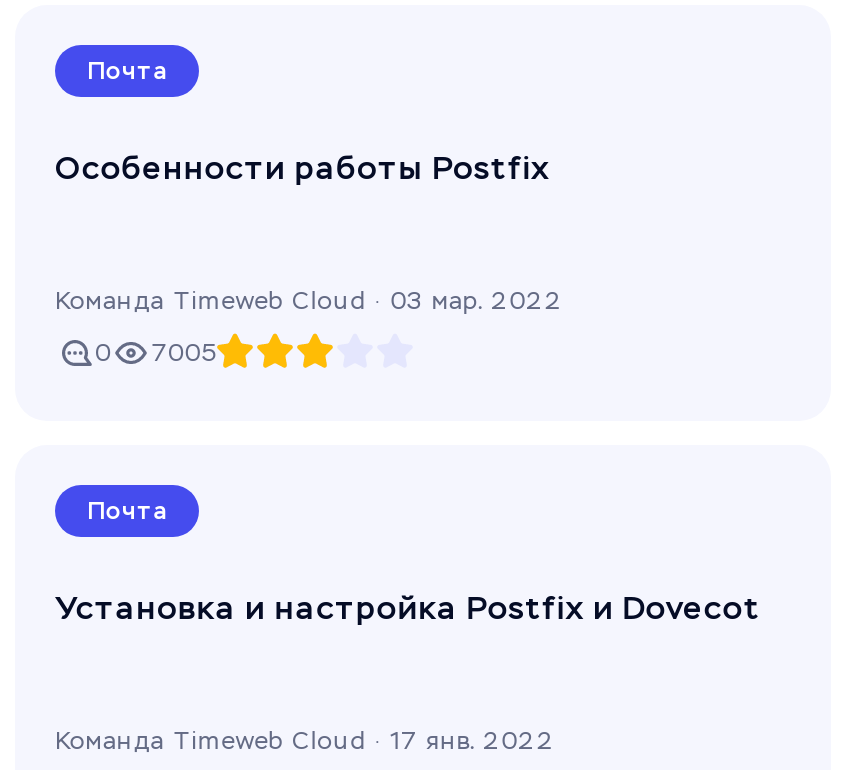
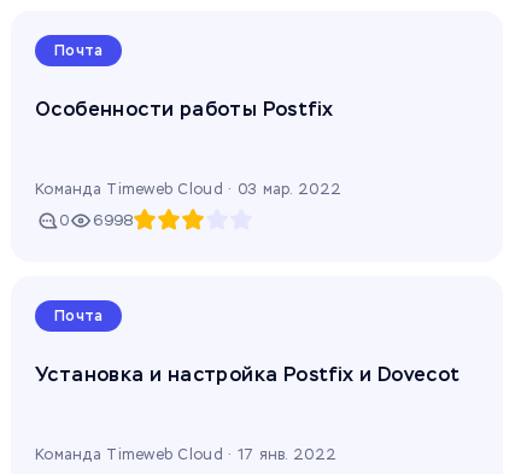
[95,337,216,369] 0 7005 -> [59,211,133,230] 0 6998

